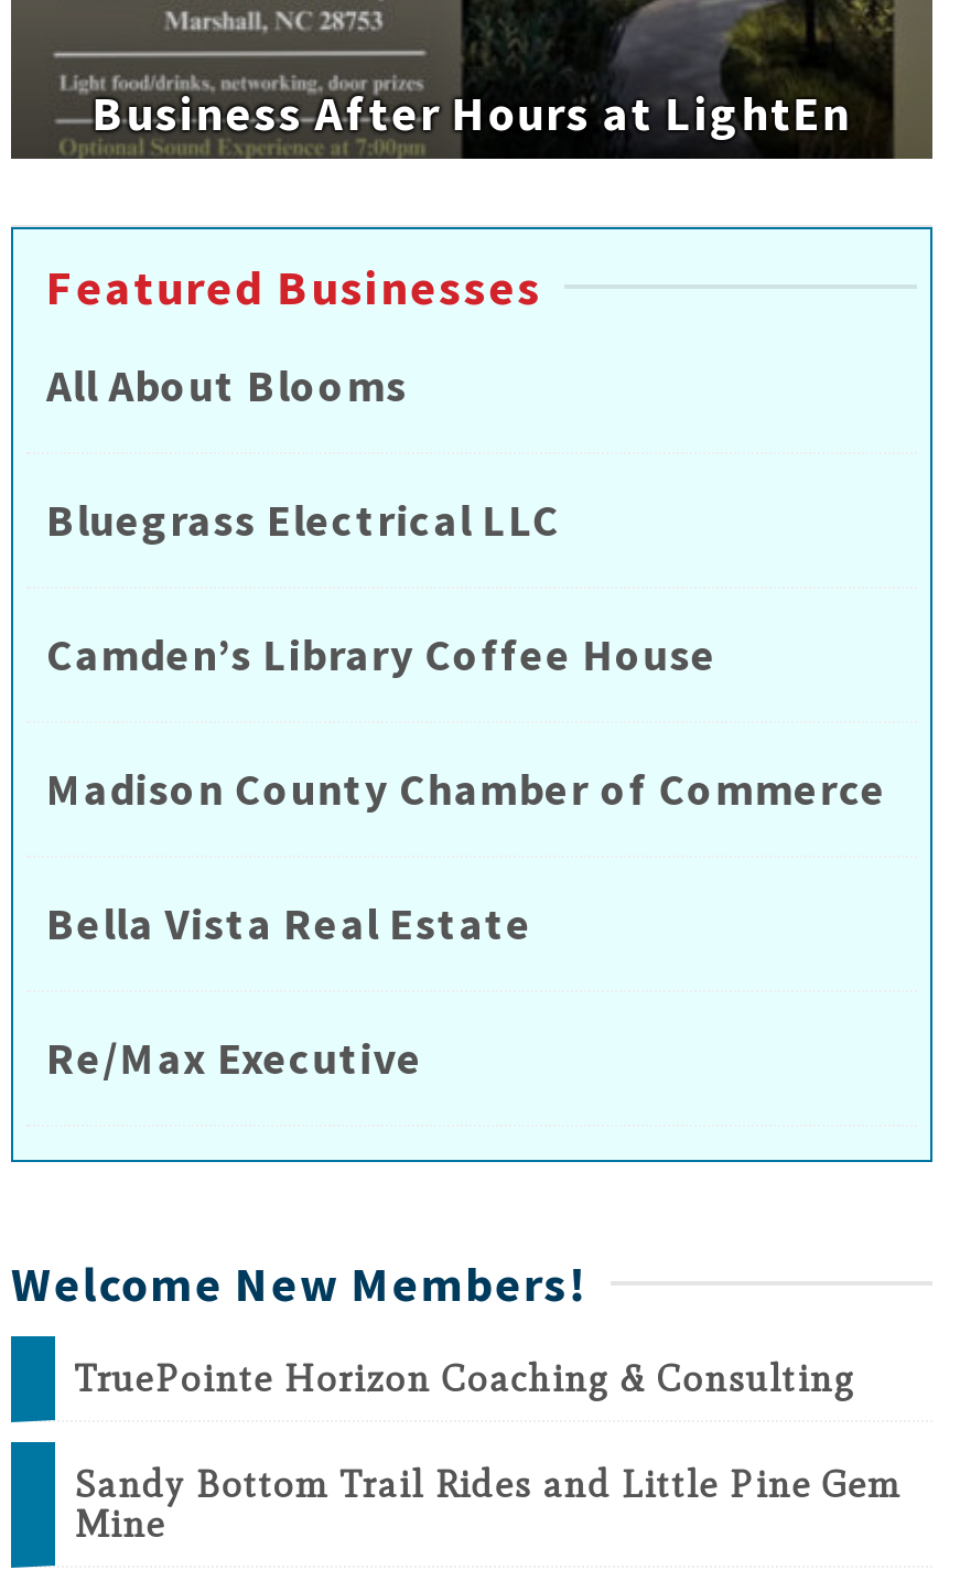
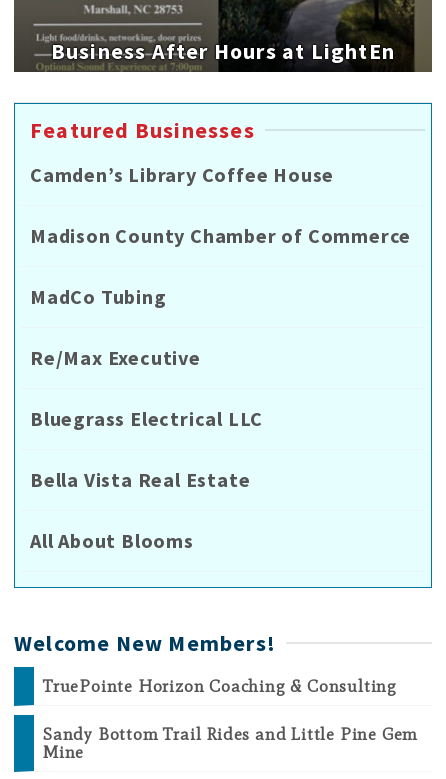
moved [46,357,407,412] -> [30,528,194,553]: All About Blooms
moved [46,491,560,546] -> [30,406,263,431]: Bluegrass Electrical LLC
moved [46,626,887,815] -> [30,162,411,248]: Camden’s Library Coffee House | Madison County Chamber of Commerce
none -> [30,284,167,309] MadCo Tubing
moved [46,895,532,950] -> [30,467,250,492]: Bella Vista Real Estate
moved [46,1029,423,1084] -> [30,345,201,370]: Re/Max Executive

